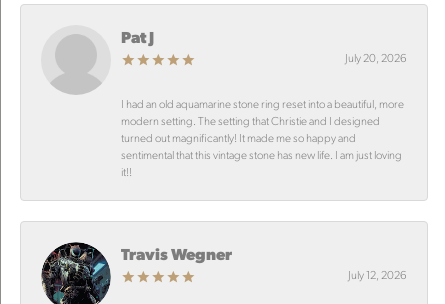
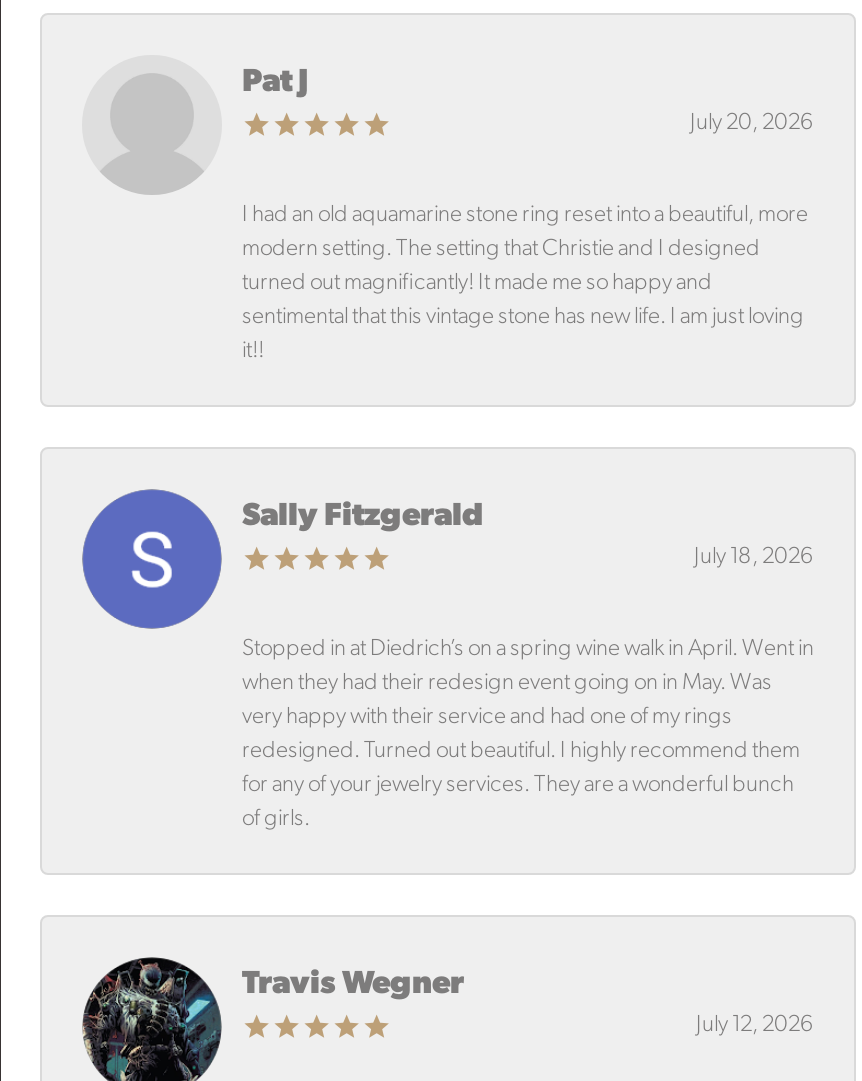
none -> [82,487,814,830] [image] | Sally Fitzgerald | July 18, 2026 | Stopped in at Diedrich’s on a spring wine walk in April. Went in | when they had their redesign event going on in May. Was | very happy with their service and had one of my rings | redesigned. Turned out beautiful. I highly recommend them | for any of your jewelry services. They are a wonderful bunch | of girls.

